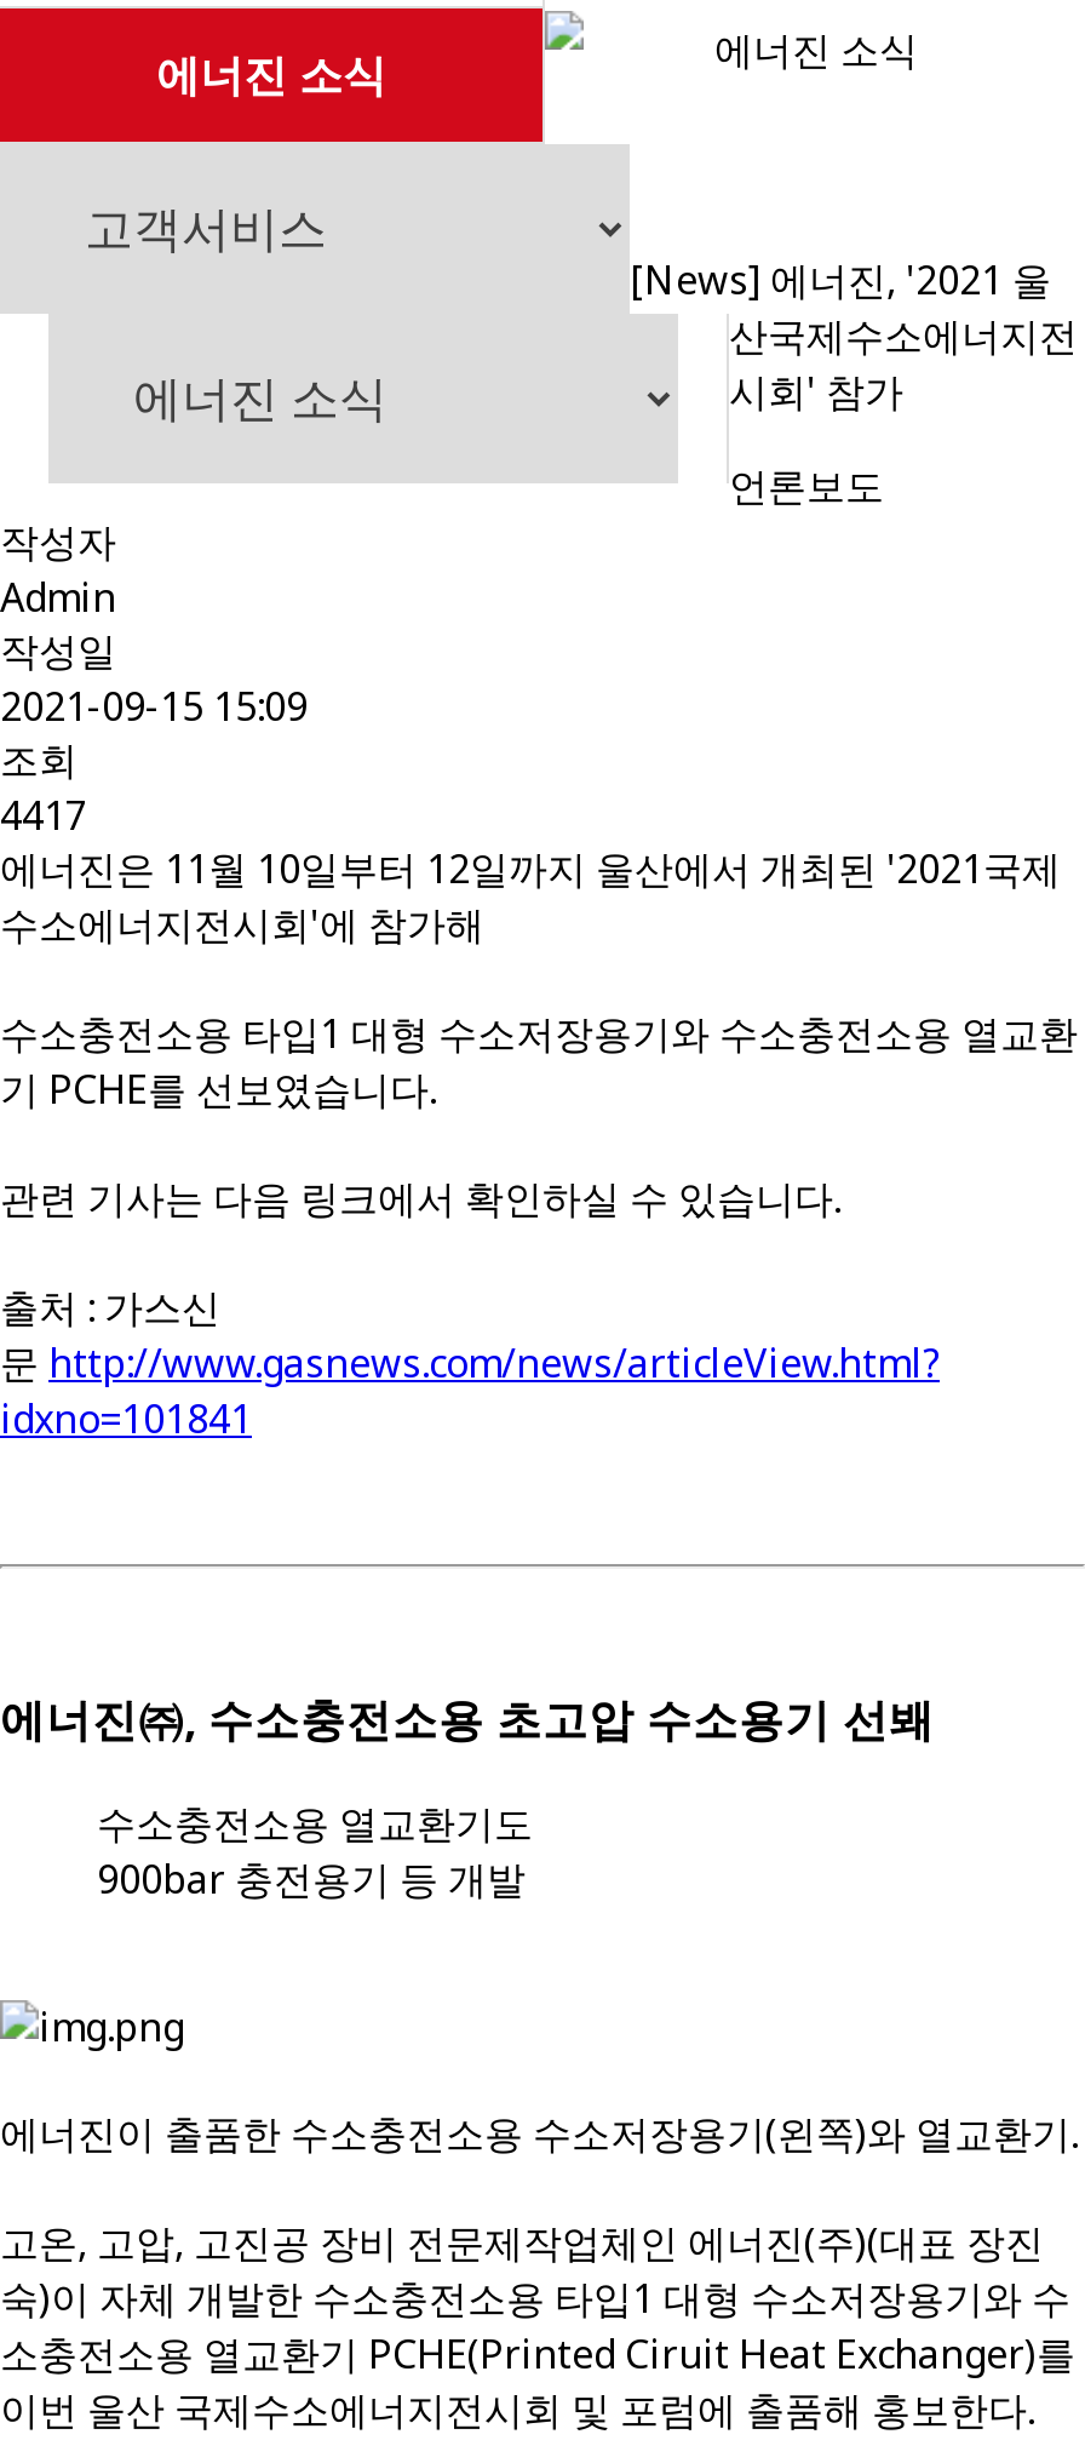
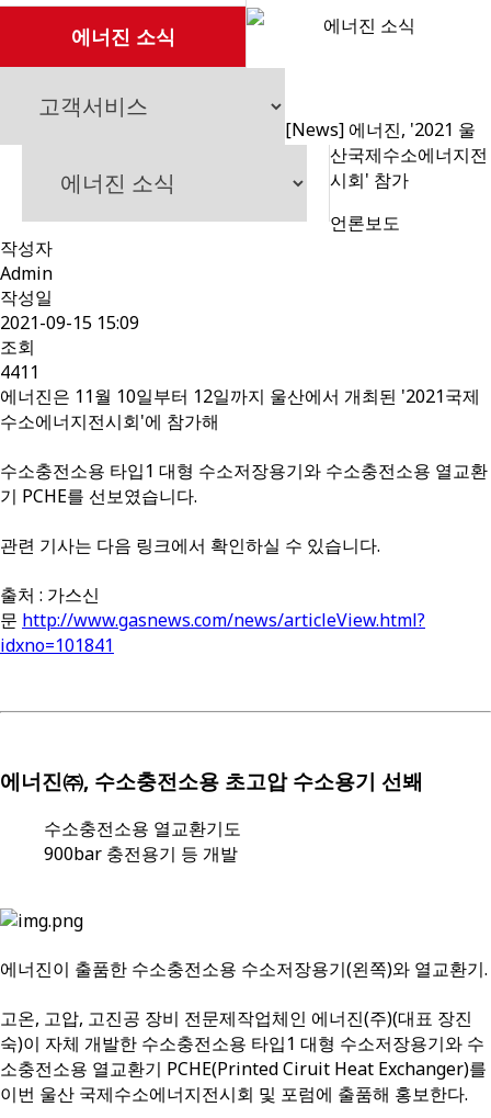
[0,789,87,842] 4417 -> [0,360,39,384] 4411

